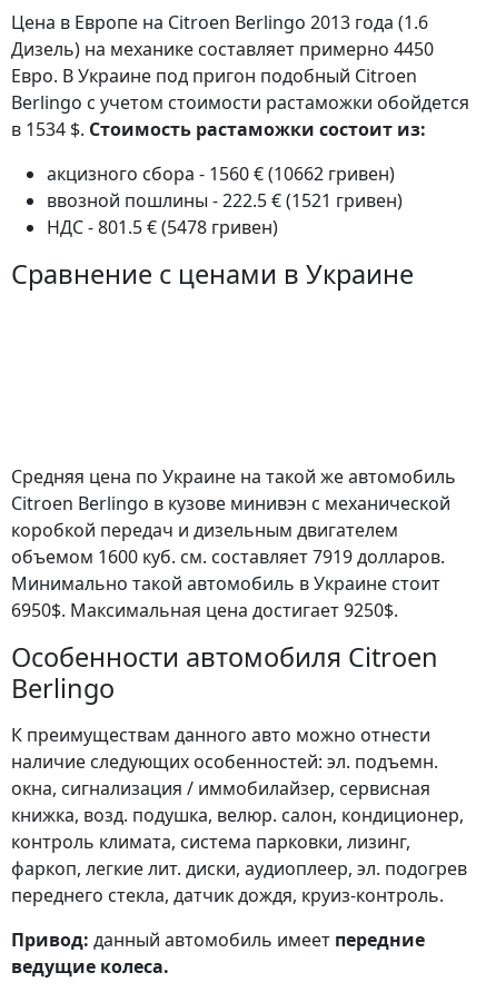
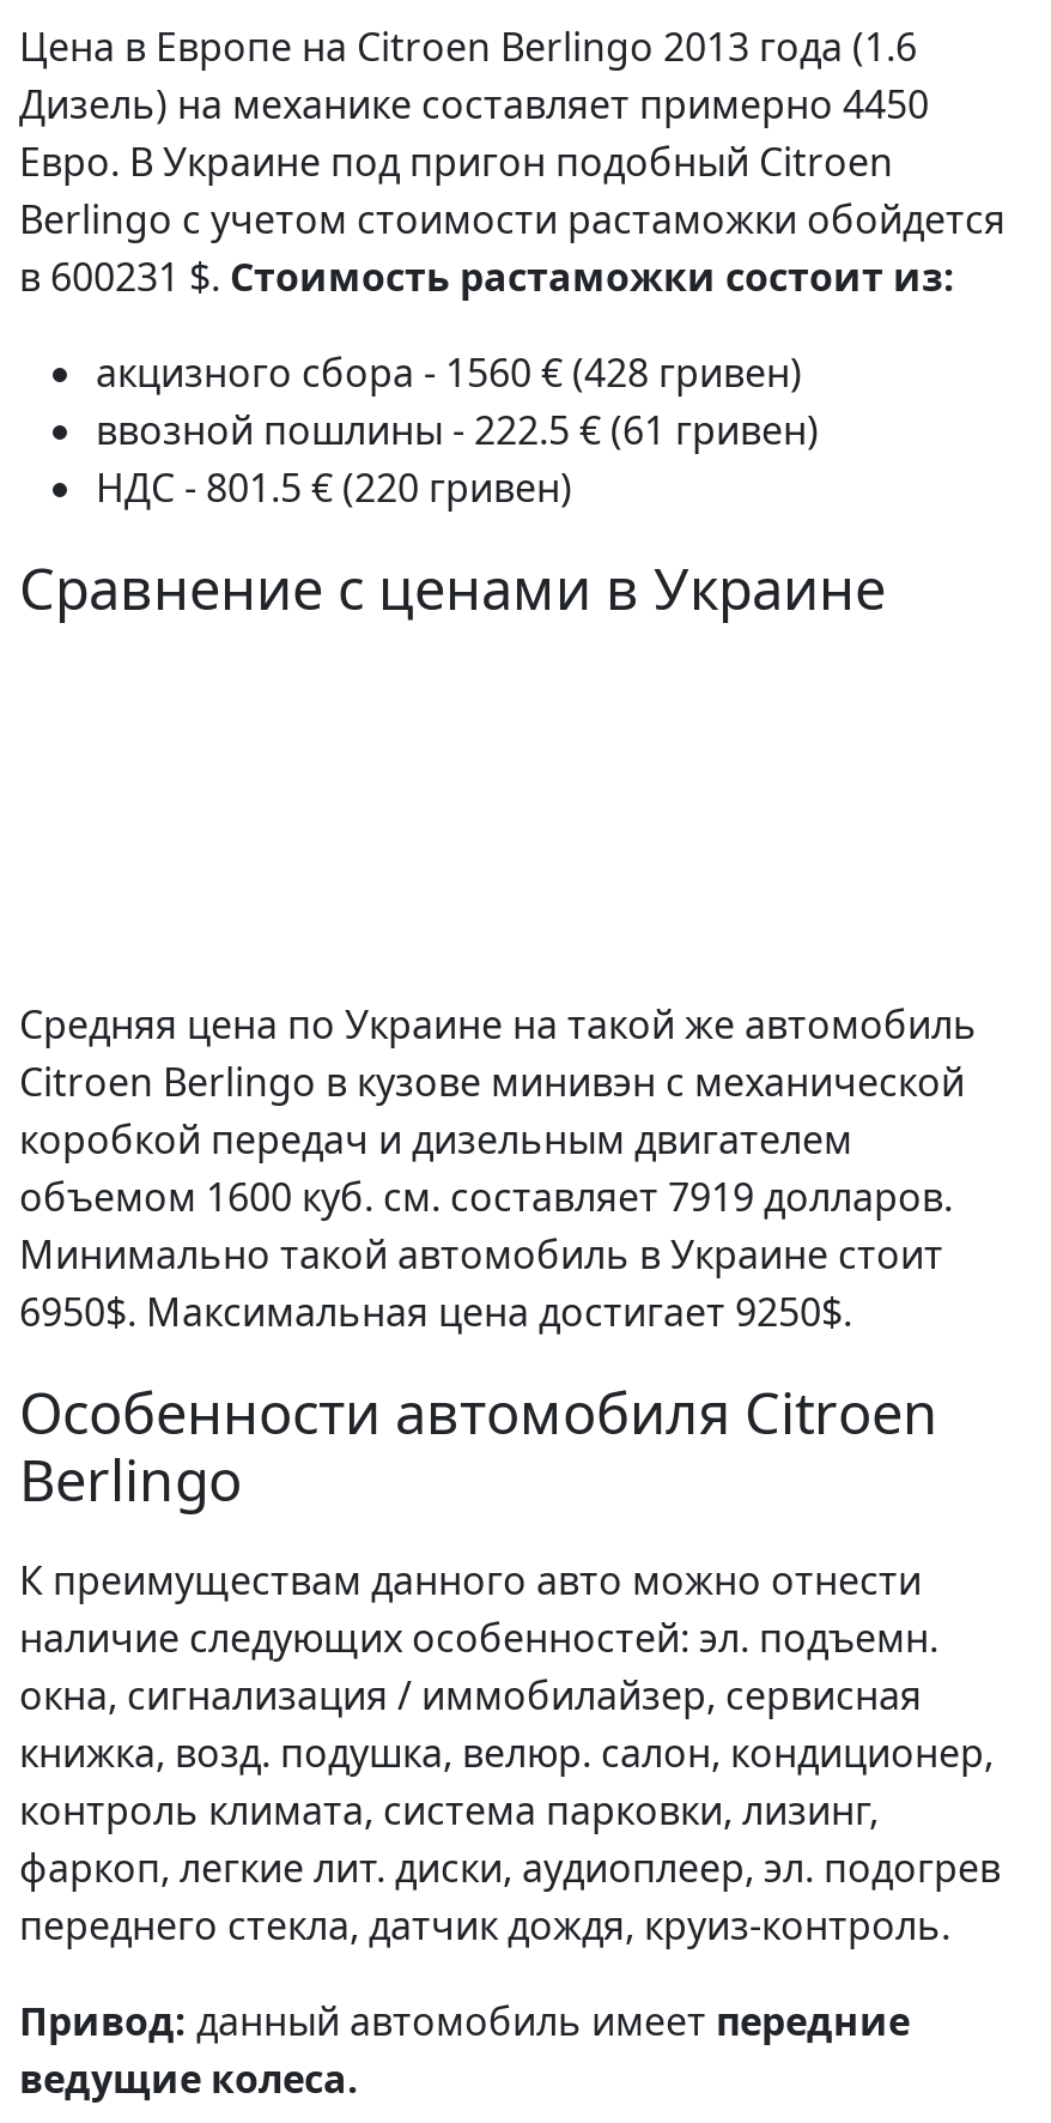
[11,117,426,141] в 1534 $. Стоимость растаможки состоит из: -> [19,250,955,303] в 600231 $. Стоимость растаможки состоит из:
[47,161,395,186] акцизного сбора - 1560 € (10662 гривен) -> [96,346,802,399] акцизного сбора - 1560 € (428 гривен)
[47,188,403,213] ввозной пошлины - 222.5 € (1521 гривен) -> [96,404,819,456] ввозной пошлины - 222.5 € (61 гривен)
[47,215,278,239] НДС - 801.5 € (5478 гривен) -> [96,461,572,514] НДС - 801.5 € (220 гривен)

